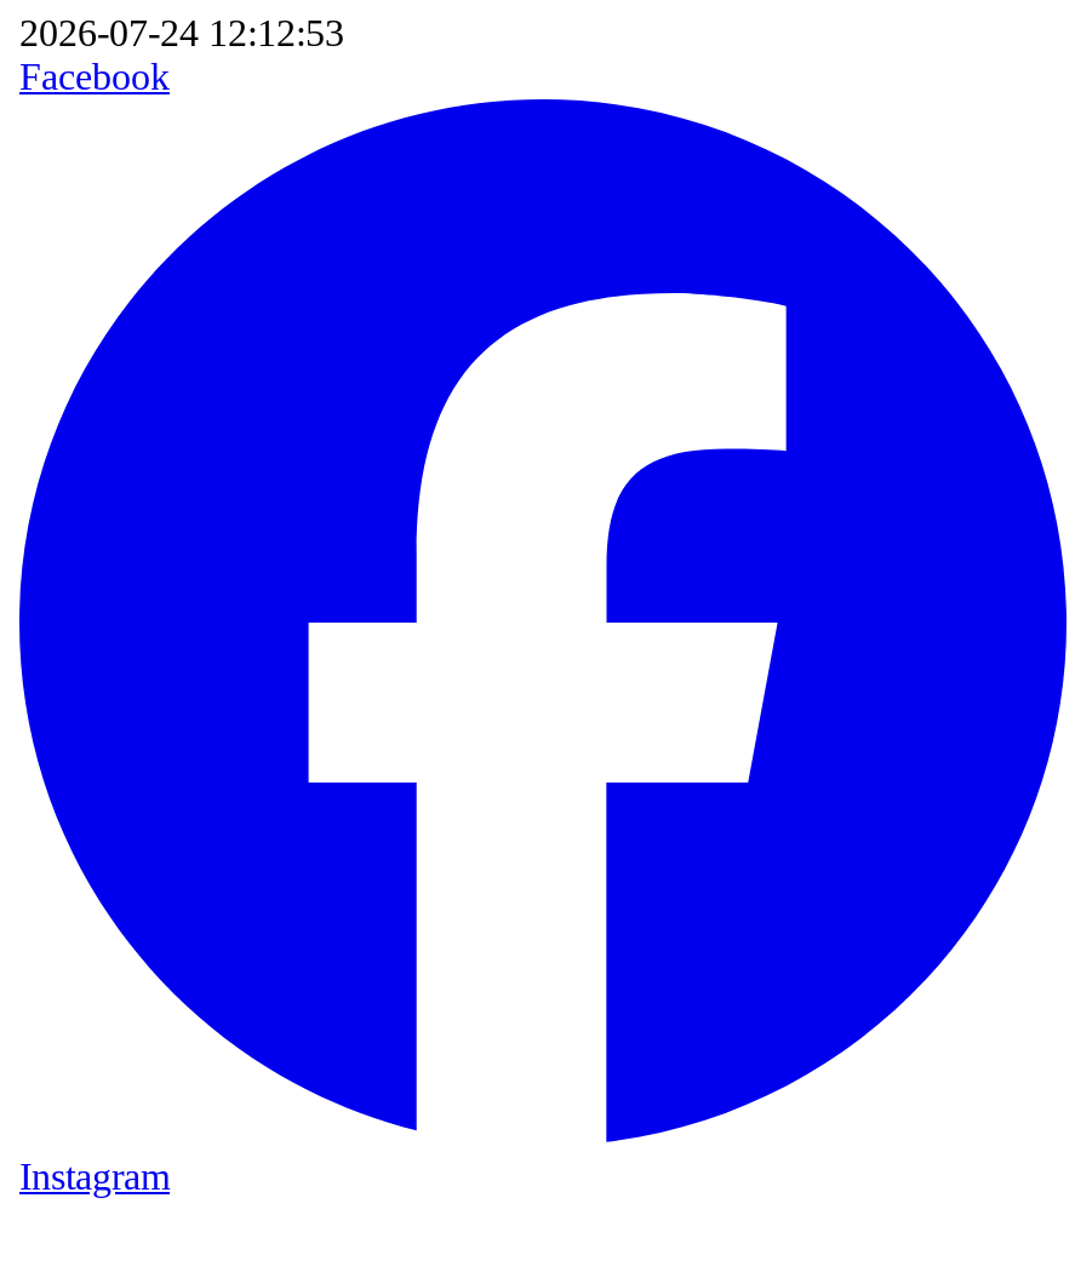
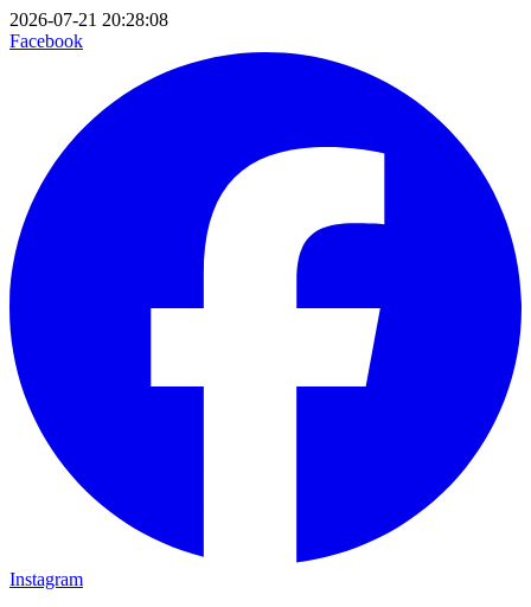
[19,12,344,53] 2026-07-24 12:12:53 -> [9,9,168,30] 2026-07-21 20:28:08

